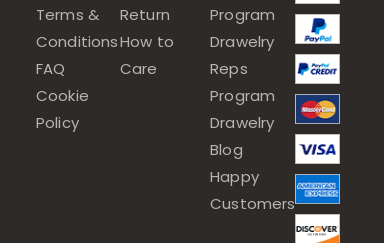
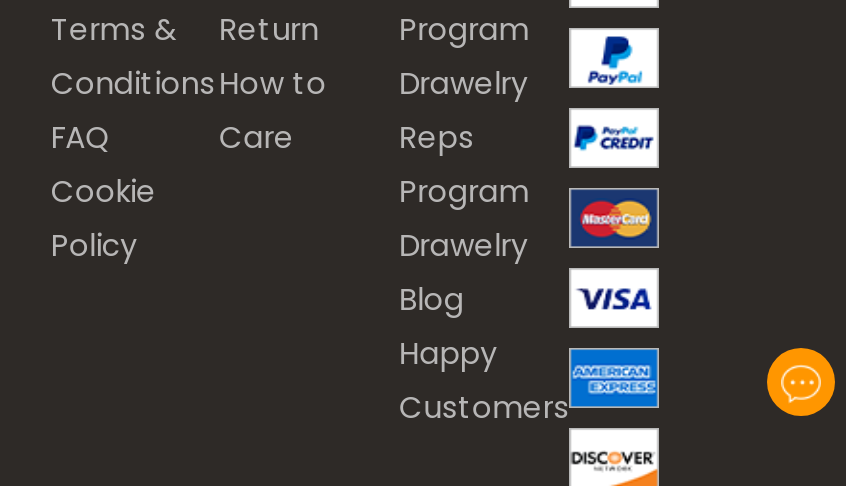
none -> [765,346,837,418] [image]

